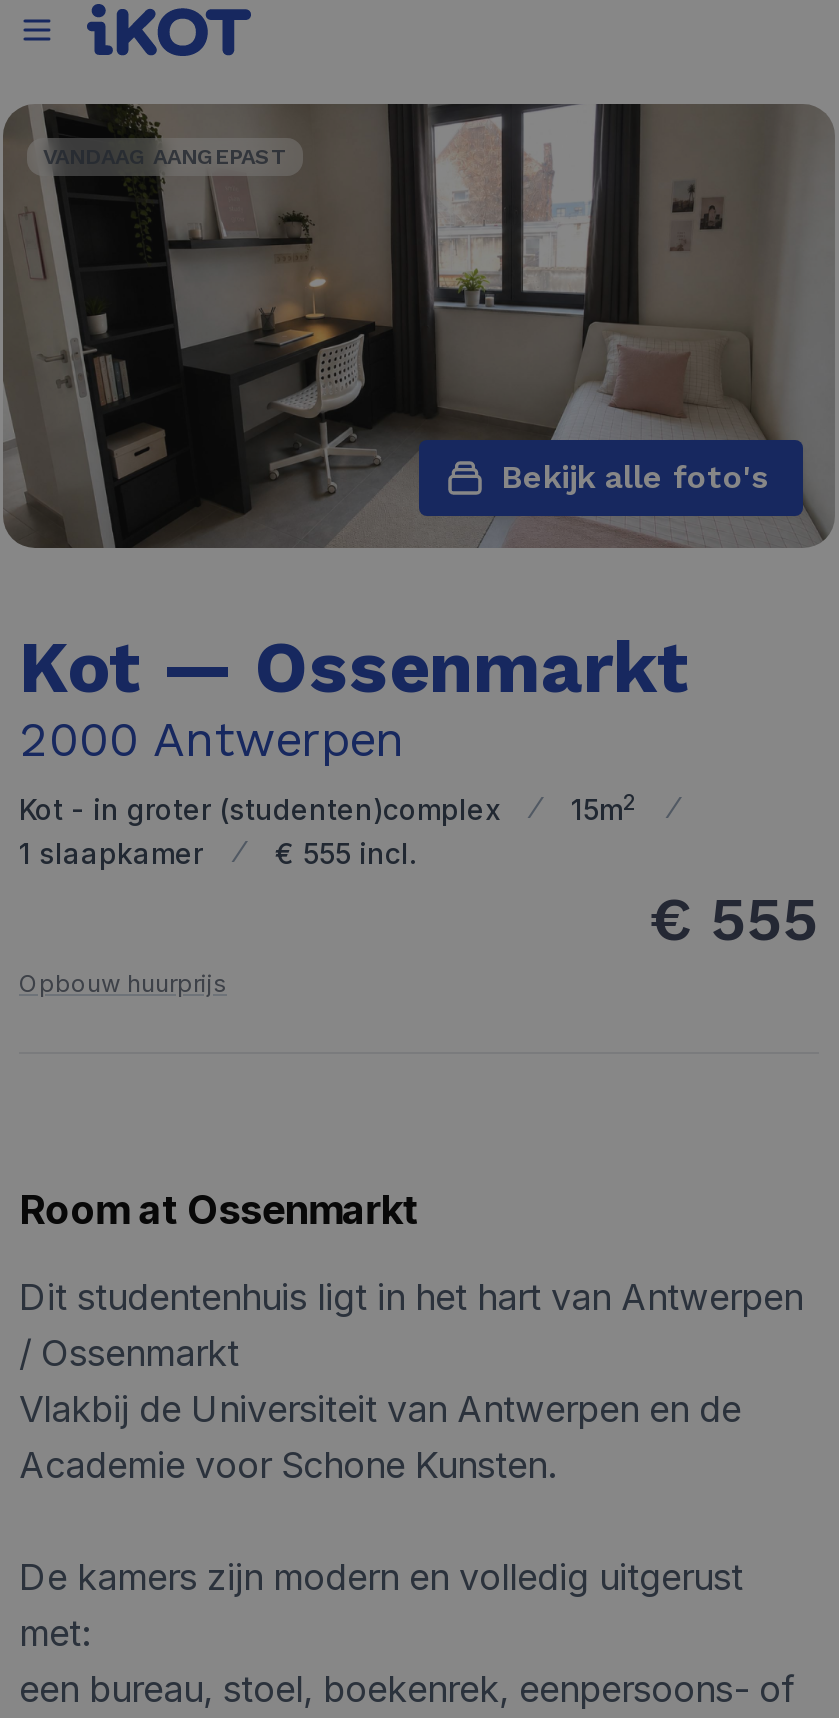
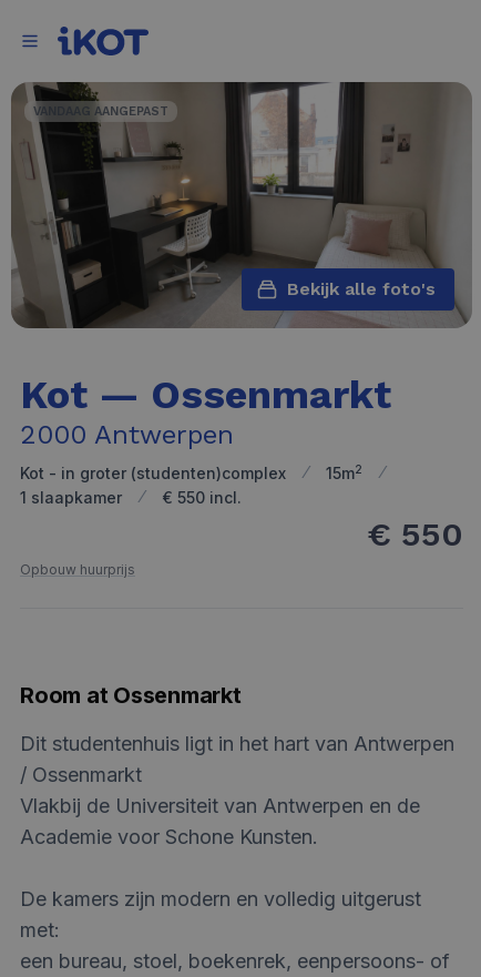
[275,836,417,870] € 555 incl. -> [162,488,242,507] € 550 incl.
[649,884,819,954] € 555 -> [367,514,463,553] € 550

